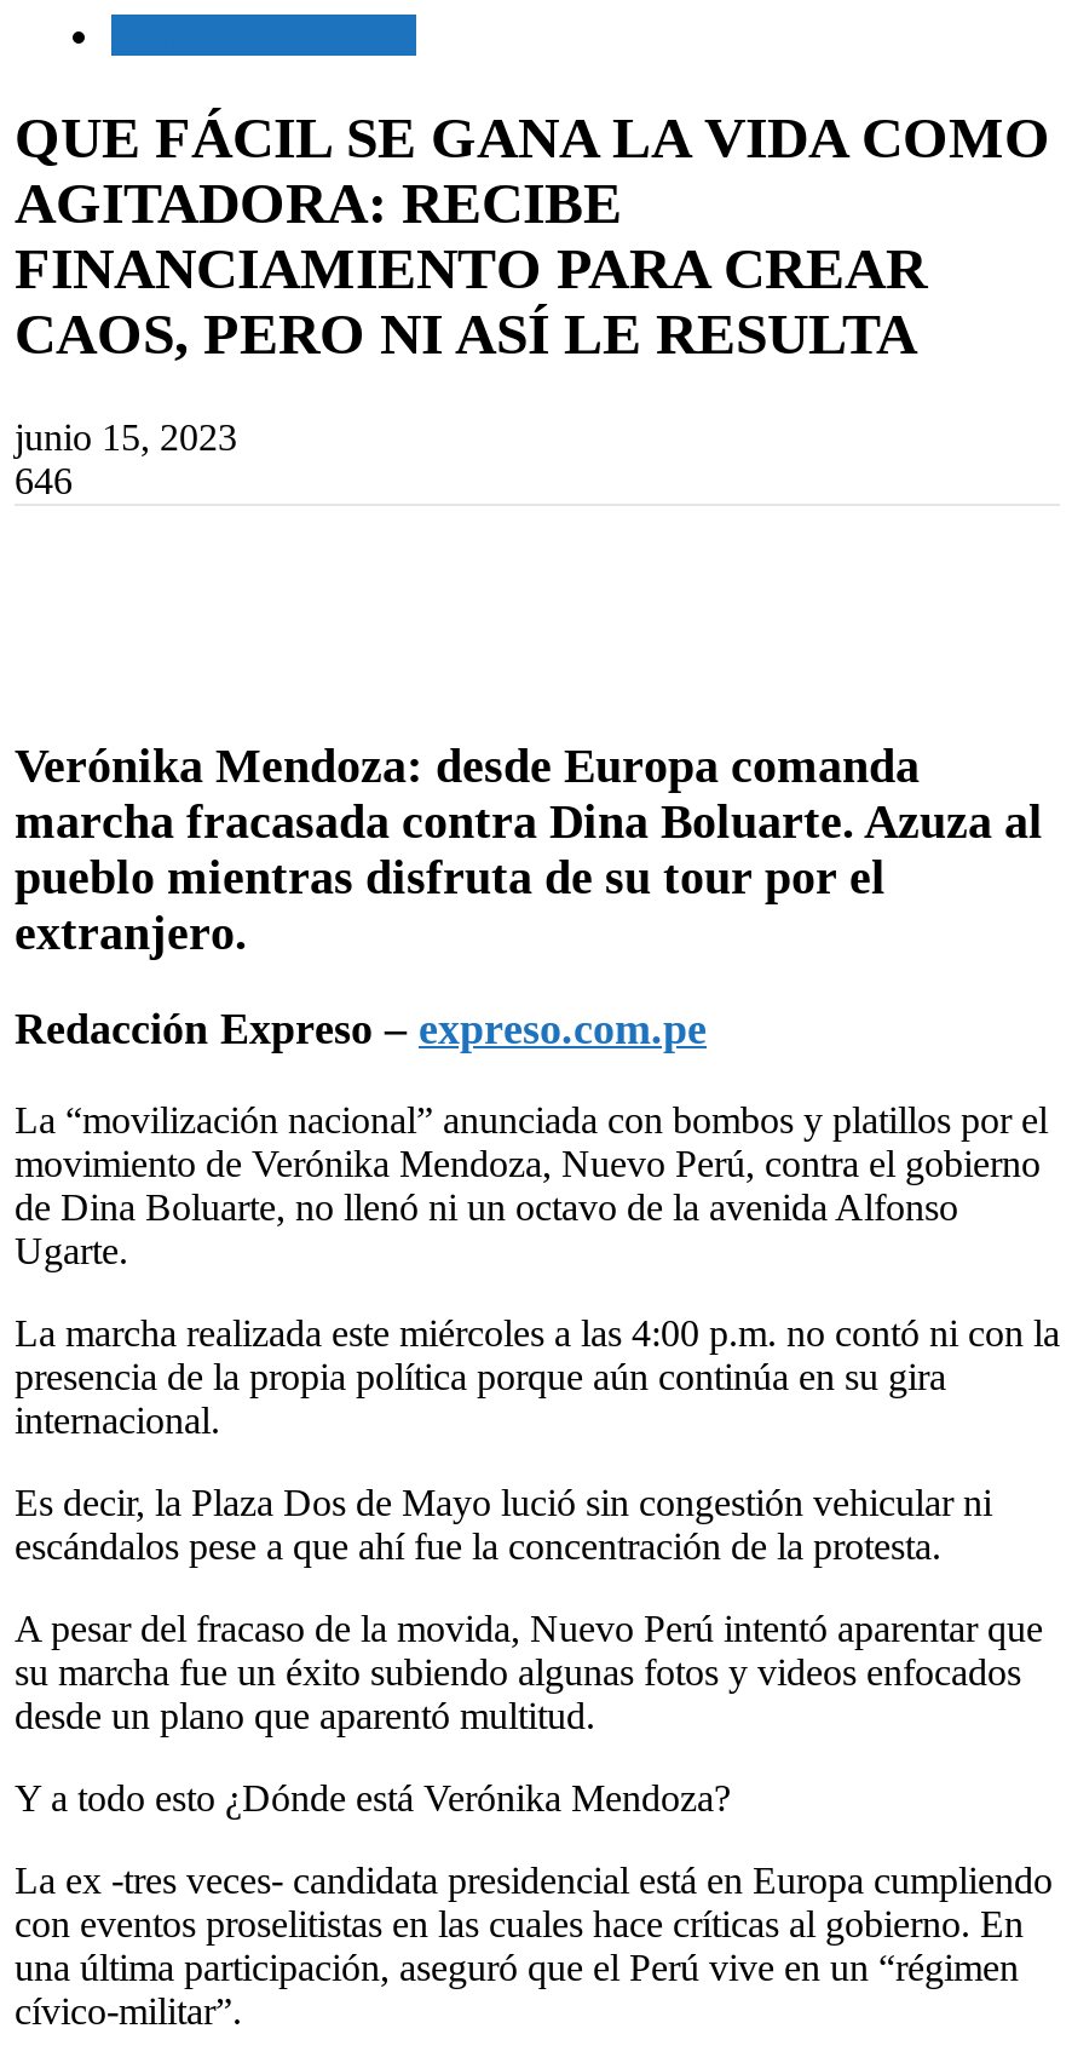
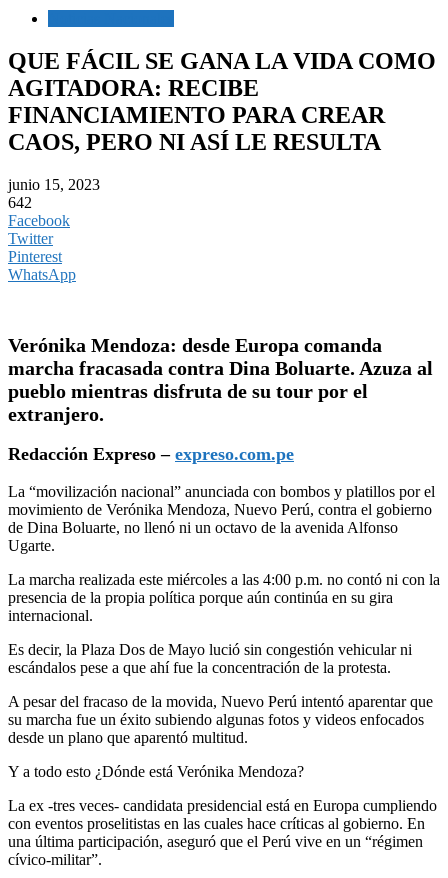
[15,460,73,501] 646 -> [8,194,76,283] 642 | Facebook | Twitter | Pinterest | WhatsApp

